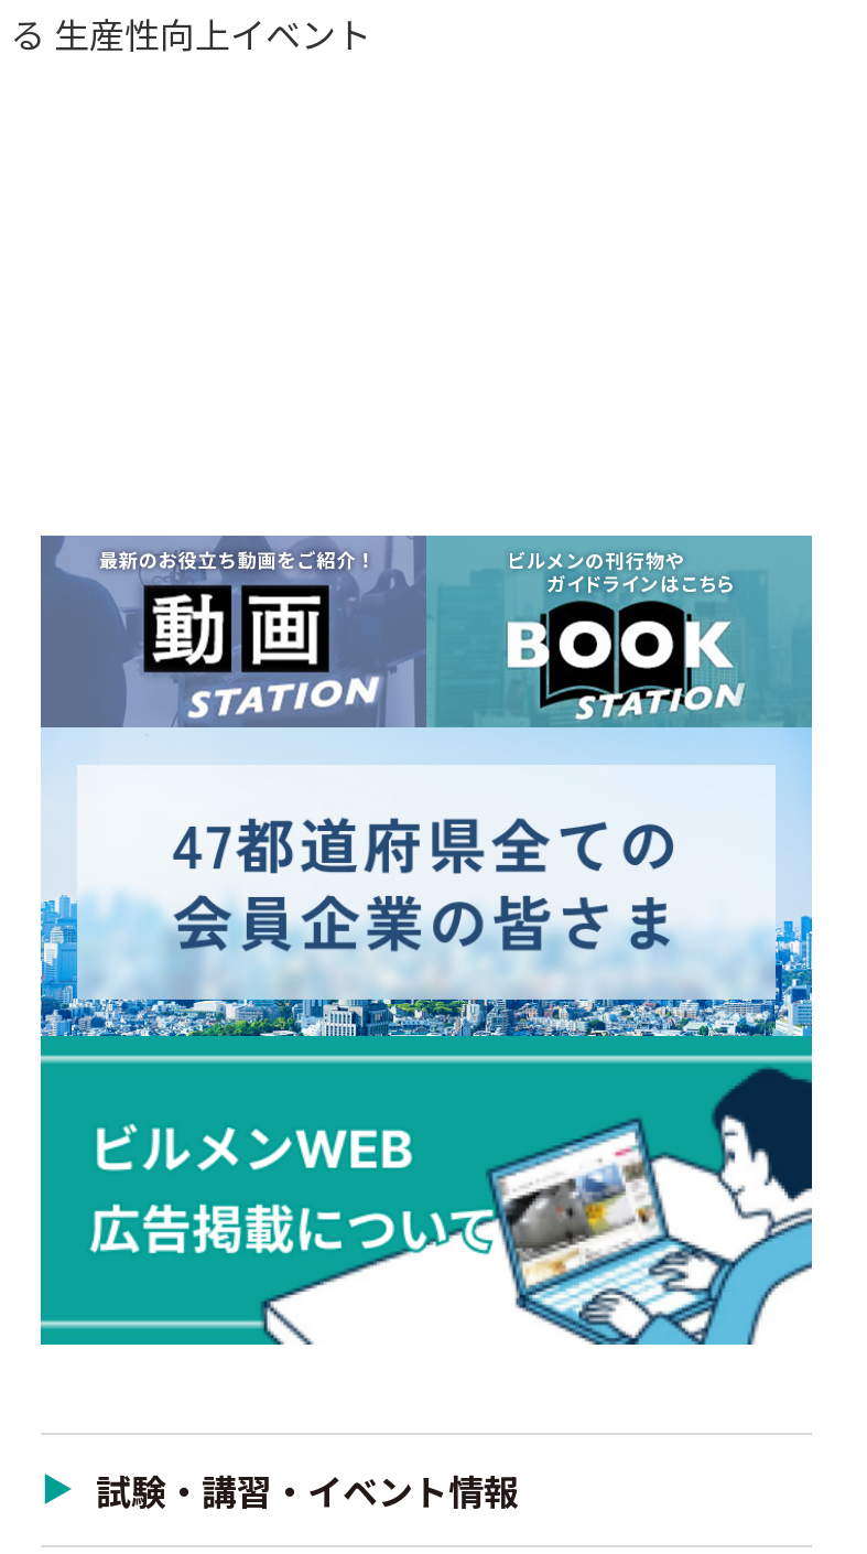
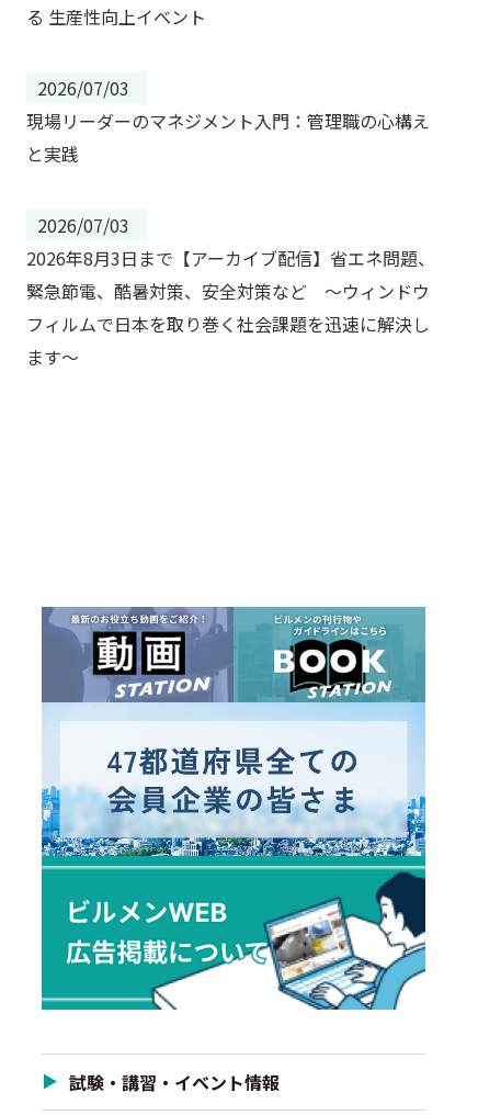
none -> [26,75,435,370] 2026/07/03 | 現場リーダーのマネジメント入門：管理職の心構え | と実践 | 2026/07/03 | 2026年8月3日まで【アーカイブ配信】省エネ問題、 | 緊急節電、酷暑対策、安全対策など ～ウィンドウ | フィルムで日本を取り巻く社会課題を迅速に解決し | ます～

